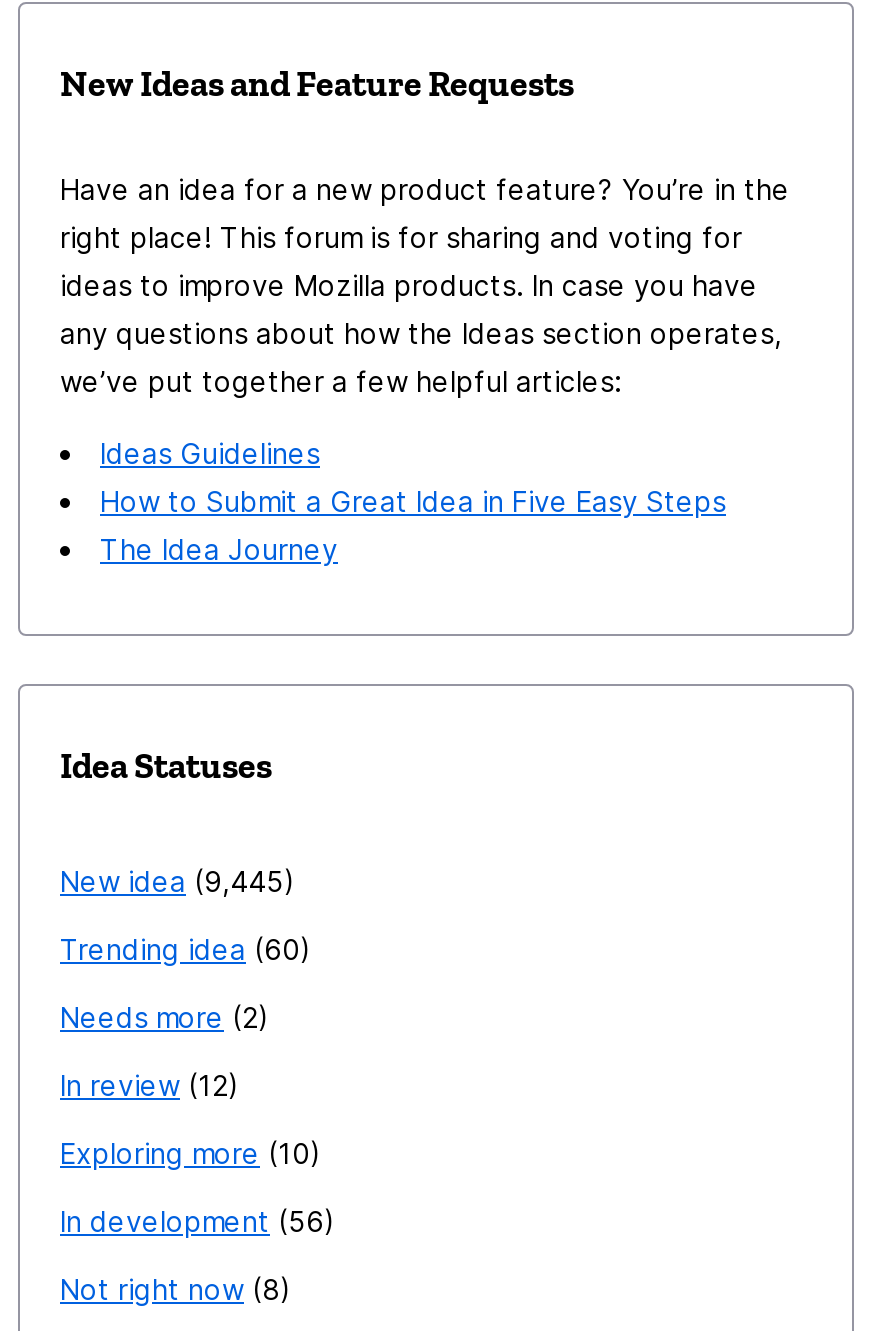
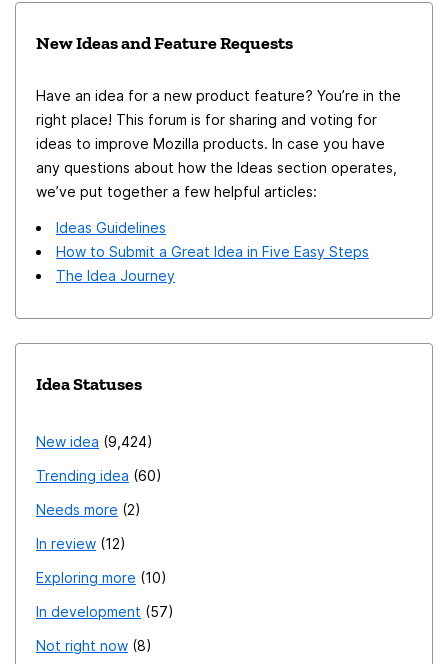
[60,864,284,898] New idea 9,445 -> [36,433,147,450] New idea 9,424
[60,1204,324,1238] In development 56 -> [36,603,168,620] In development 57

